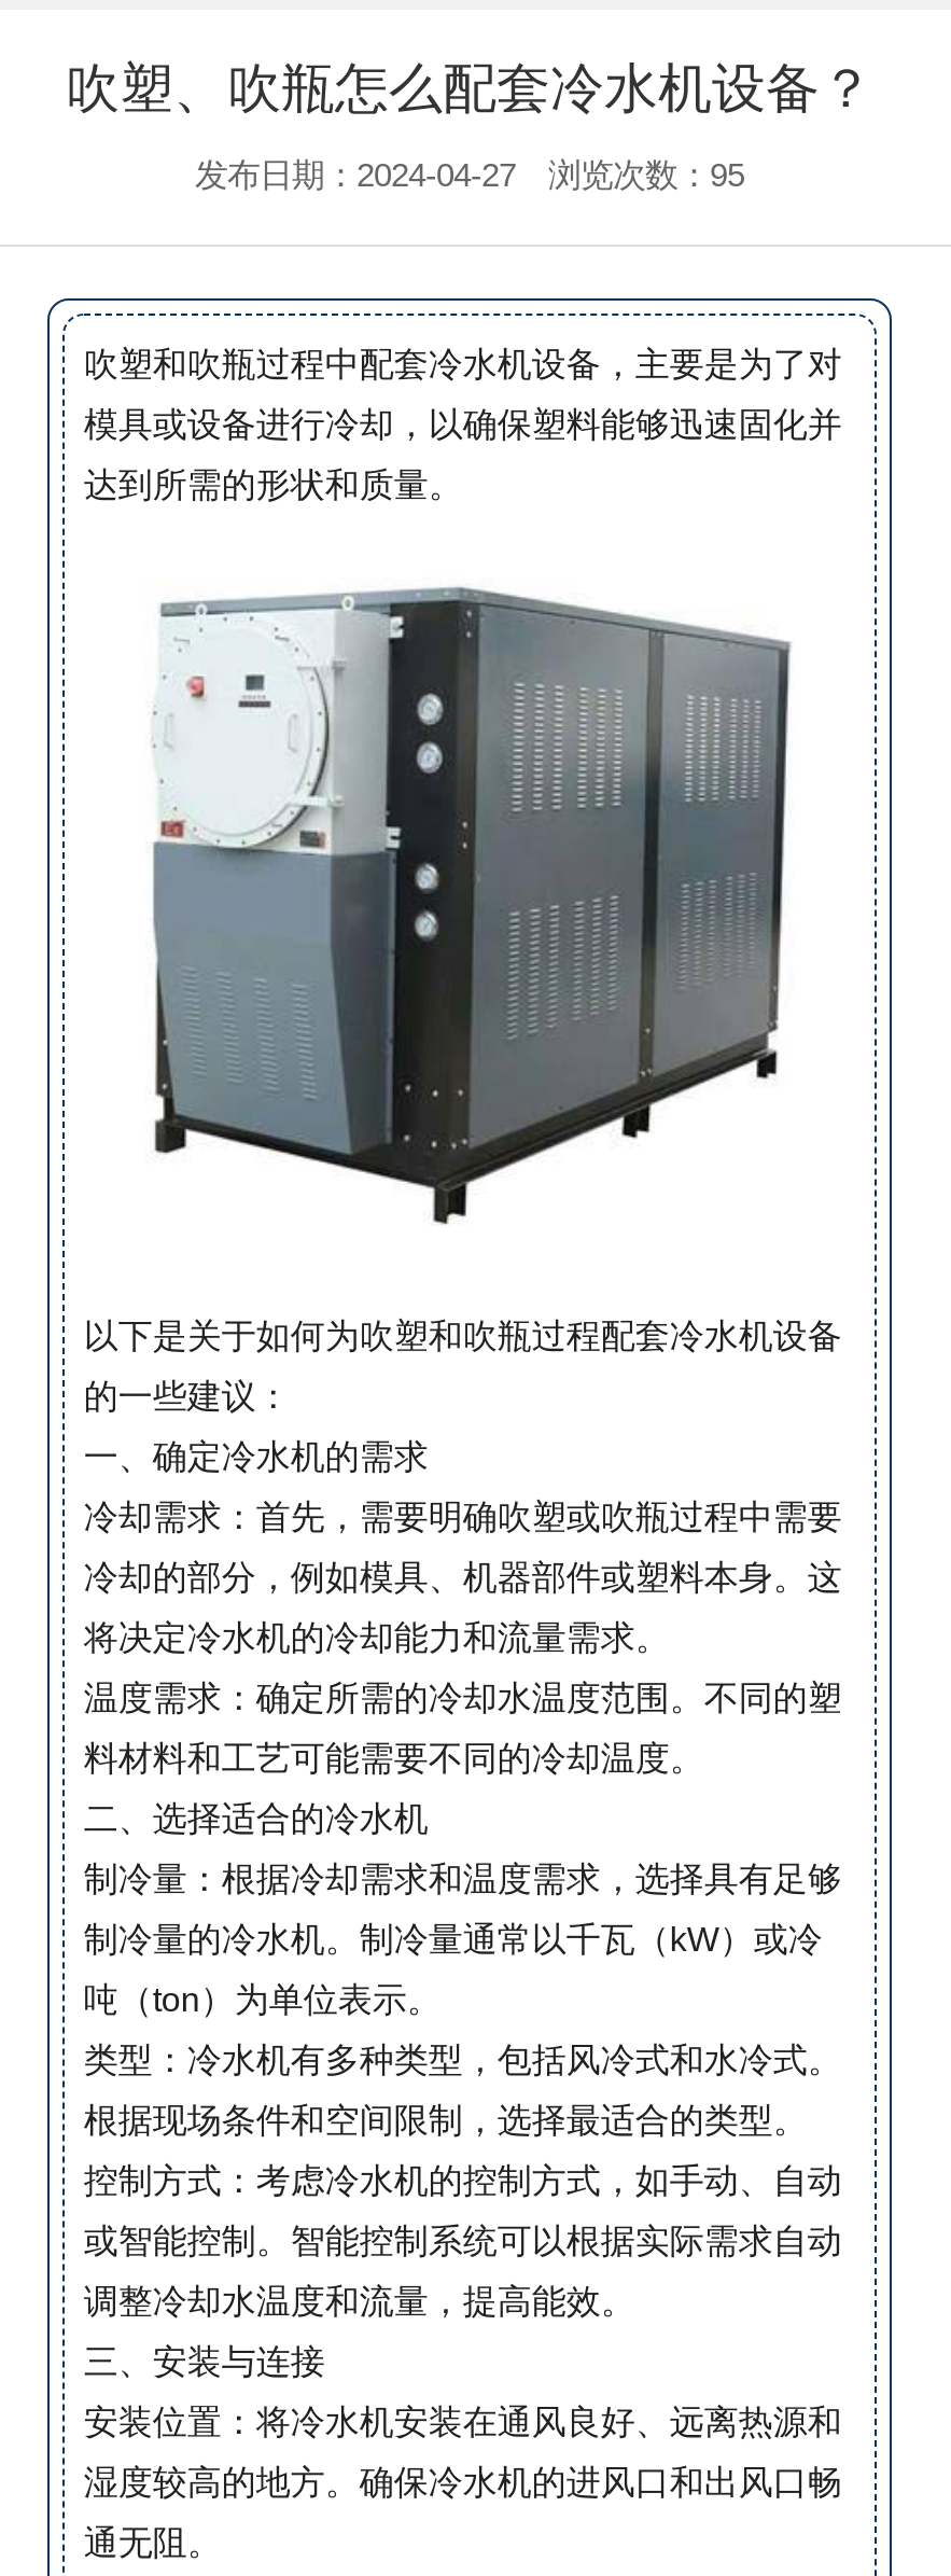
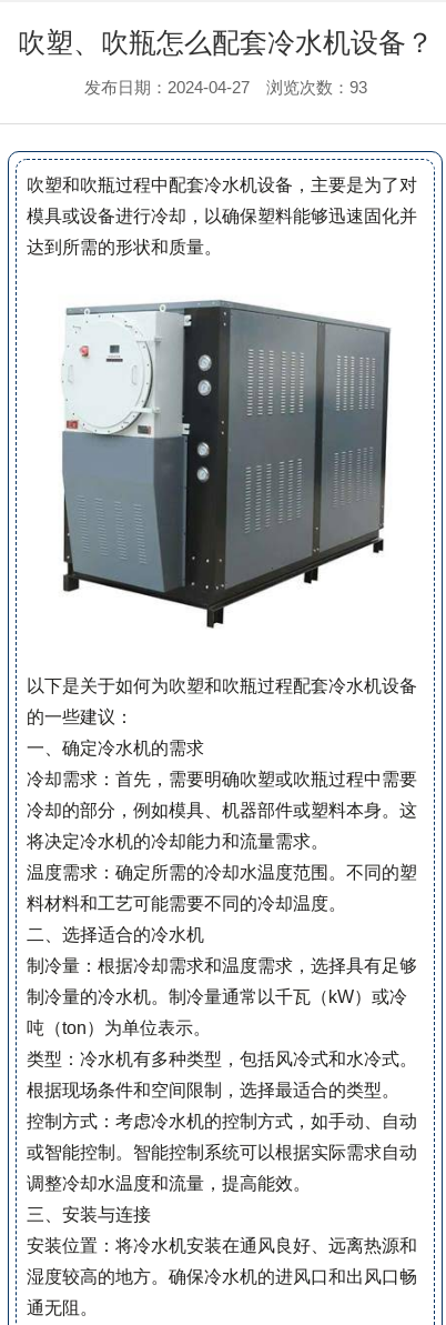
[195,156,744,193] 发布日期：2024-04-27 浏览次数：95 -> [84,78,367,97] 发布日期：2024-04-27 浏览次数：93

